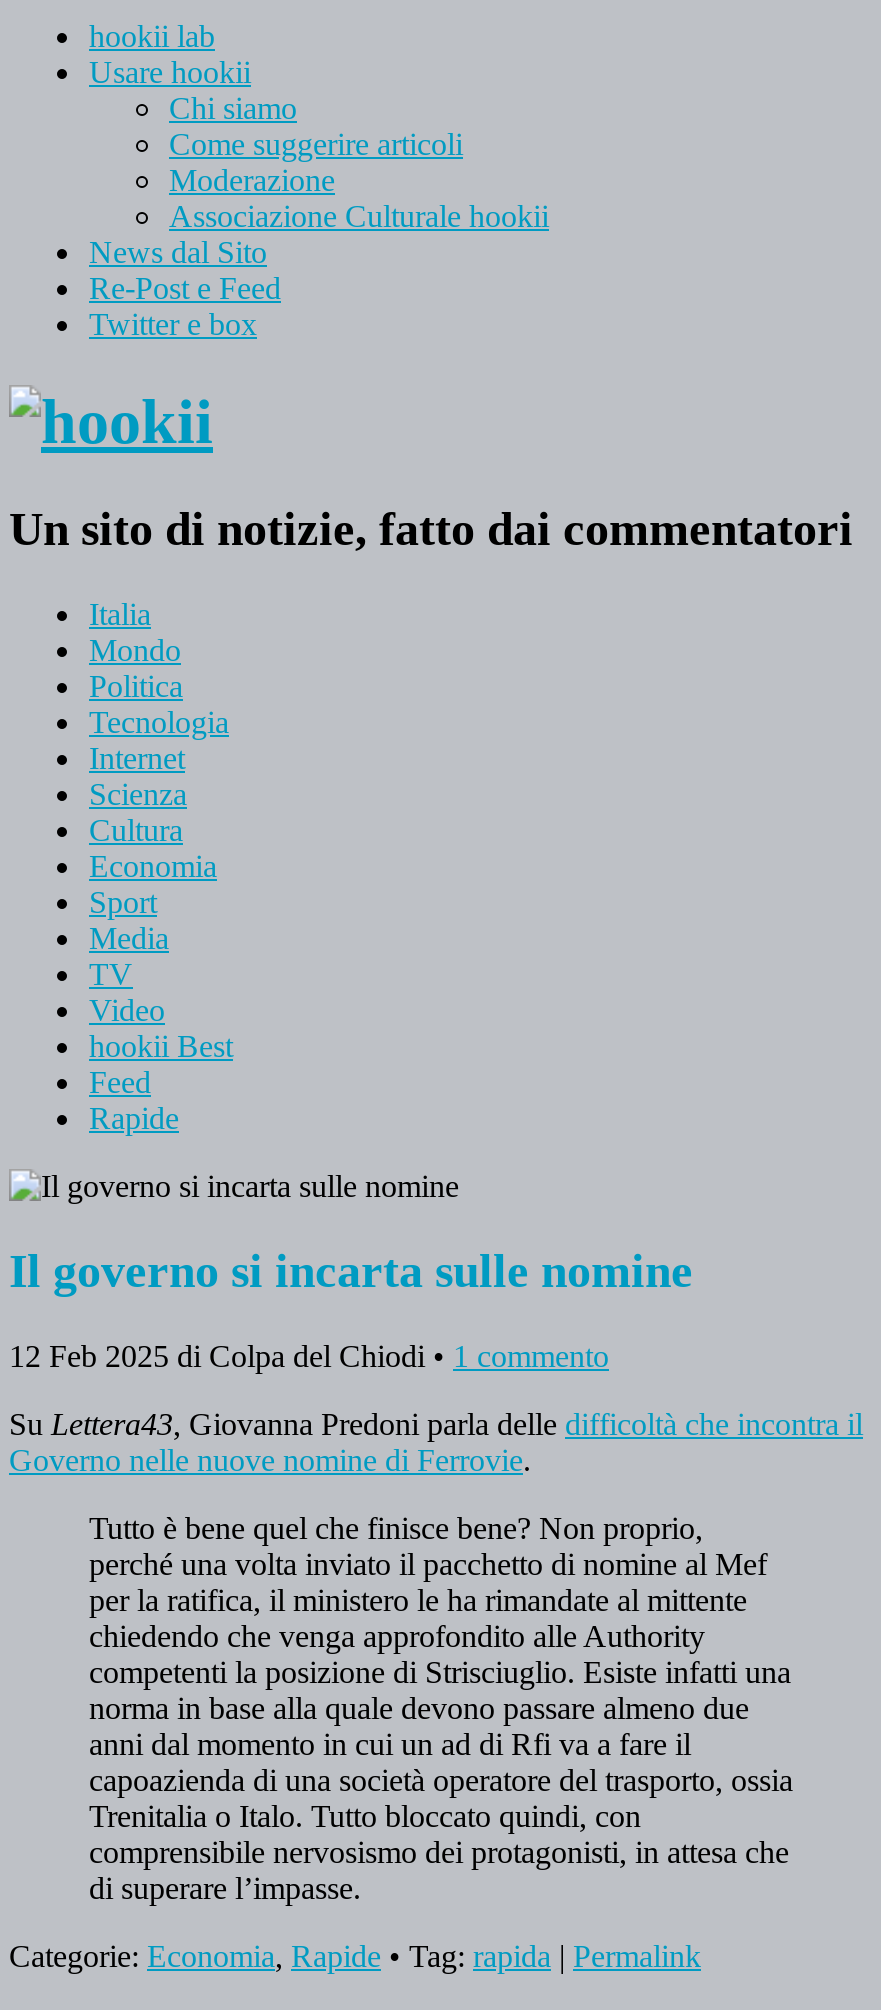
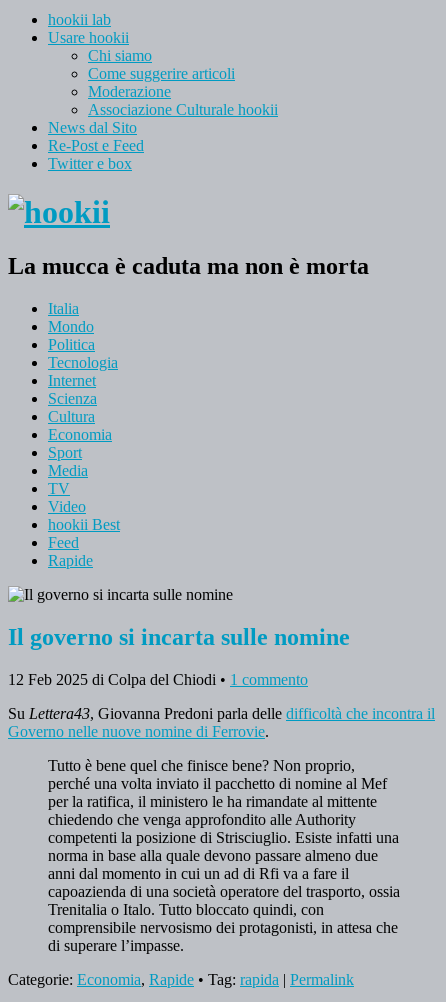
[9,503,853,555] Un sito di notizie, fatto dai commentatori -> [8,253,369,279] La mucca è caduta ma non è morta

